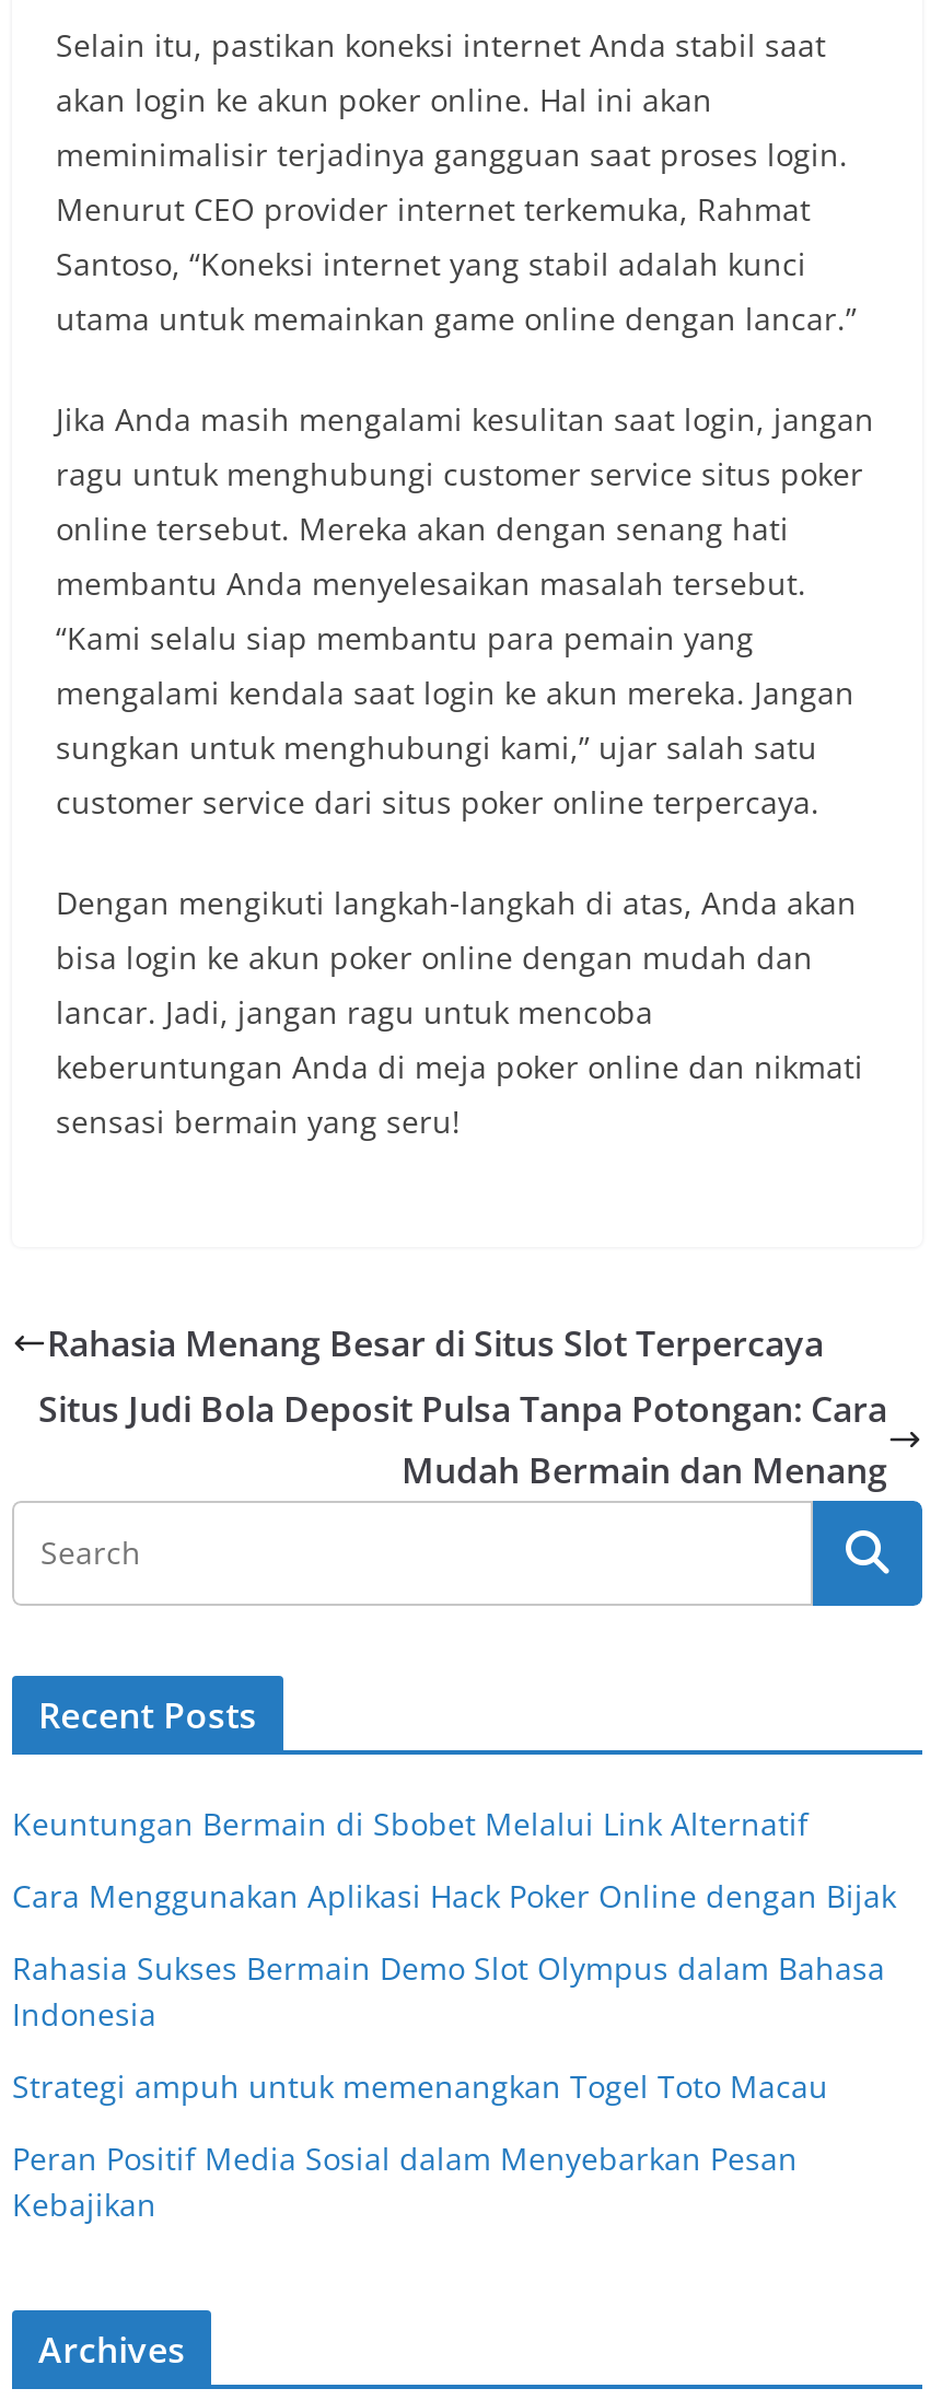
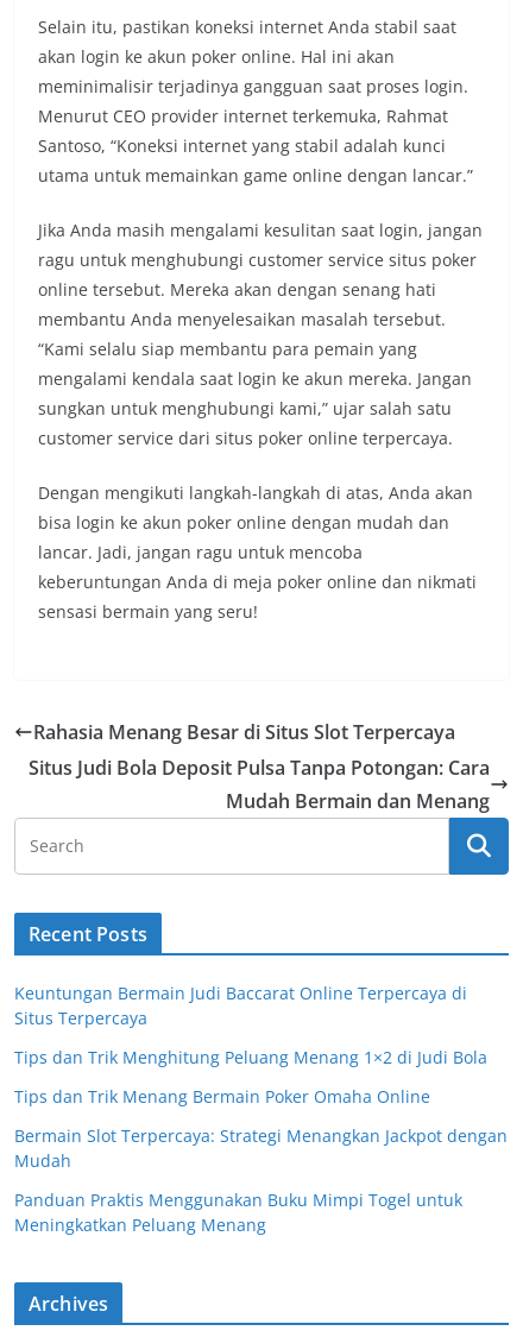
[12,1803,809,1844] Keuntungan Bermain di Sbobet Melalui Link Alternatif -> [14,982,467,1029] Keuntungan Bermain Judi Baccarat Online Terpercaya di | Situs Terpercaya
[12,1875,896,1916] Cara Menggunakan Aplikasi Hack Poker Online dengan Bijak -> [14,1046,487,1068] Tips dan Trik Menghitung Peluang Menang 1×2 di Judi Bola
[12,1947,885,2035] Rahasia Sukses Bermain Demo Slot Olympus dalam Bahasa | Indonesia -> [14,1085,430,1108] Tips dan Trik Menang Bermain Poker Omaha Online
[12,2065,828,2107] Strategi ampuh untuk memenangkan Togel Toto Macau -> [14,1124,508,1172] Bermain Slot Terpercaya: Strategi Menangkan Jackpot dengan | Mudah
[12,2137,798,2225] Peran Positif Media Sosial dalam Menyebarkan Pesan | Kebajikan -> [14,1188,462,1236] Panduan Praktis Menggunakan Buku Mimpi Togel untuk | Meningkatkan Peluang Menang

